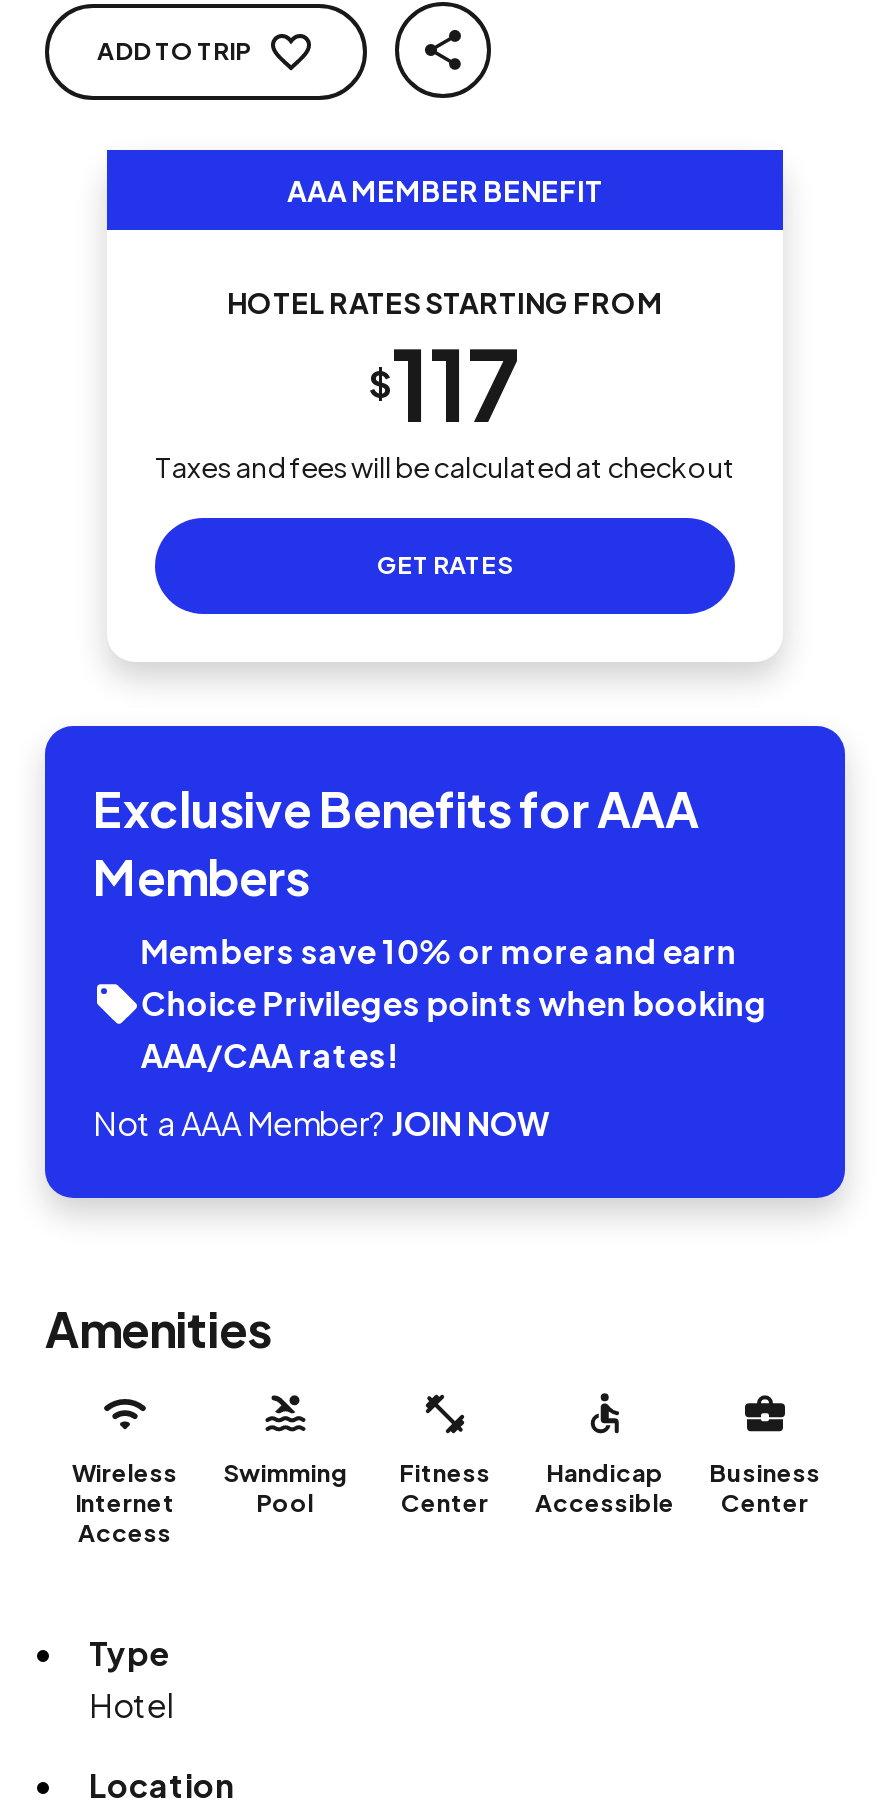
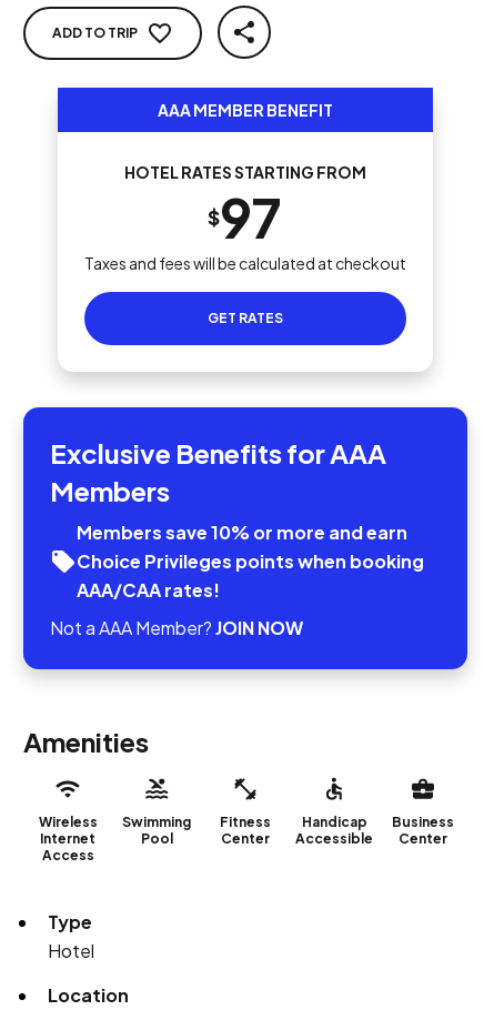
[369,322,521,444] $117 -> [208,183,283,251] $97

